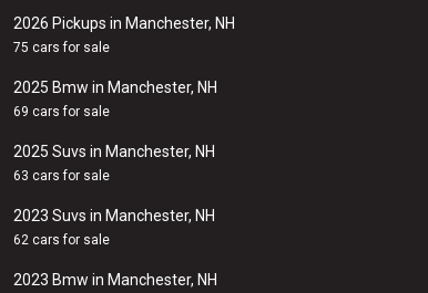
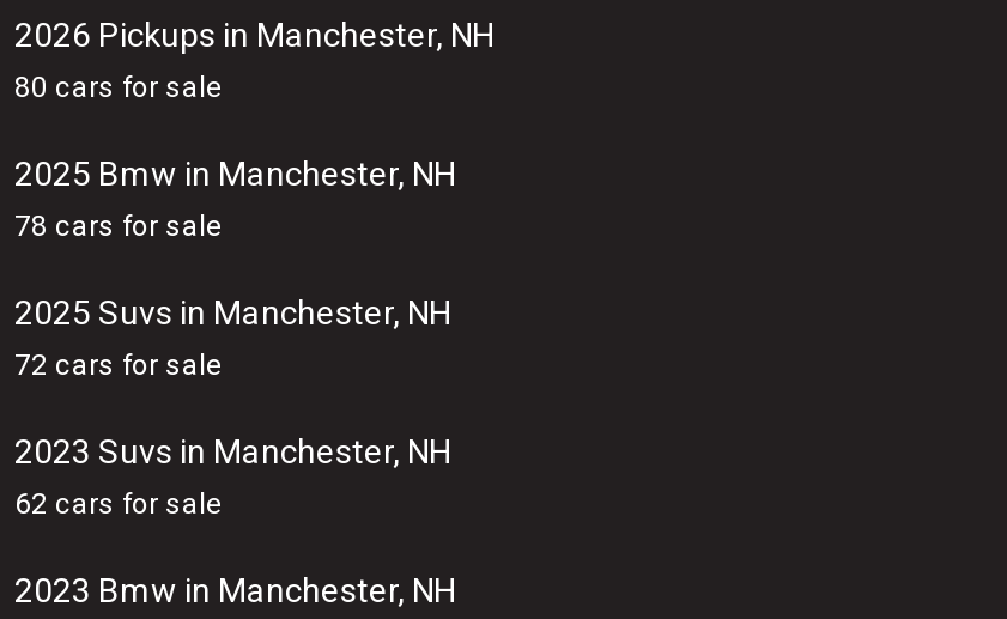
[13,40,110,55] 75 cars for sale -> [14,71,223,104] 80 cars for sale
[13,104,110,119] 69 cars for sale -> [14,210,223,243] 78 cars for sale
[13,168,110,184] 63 cars for sale -> [14,348,223,382] 72 cars for sale

